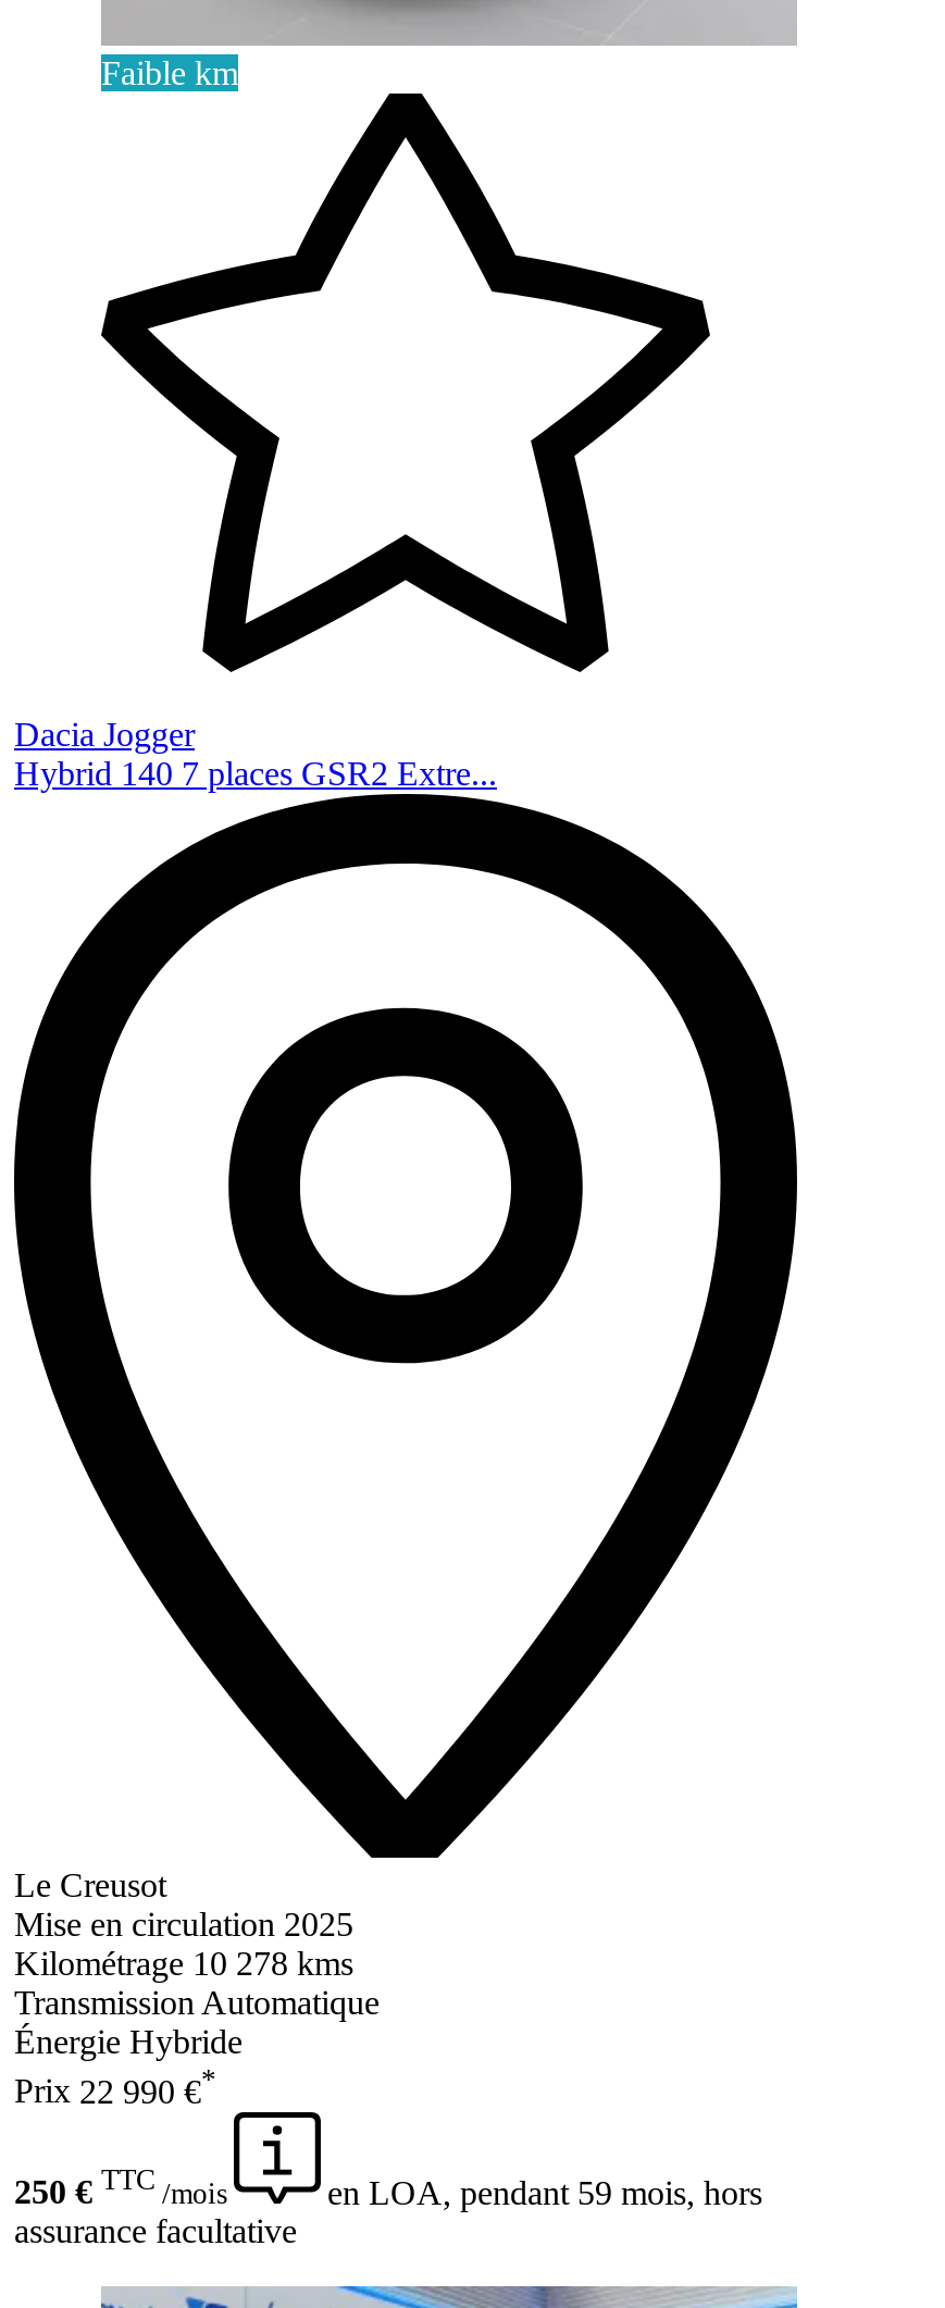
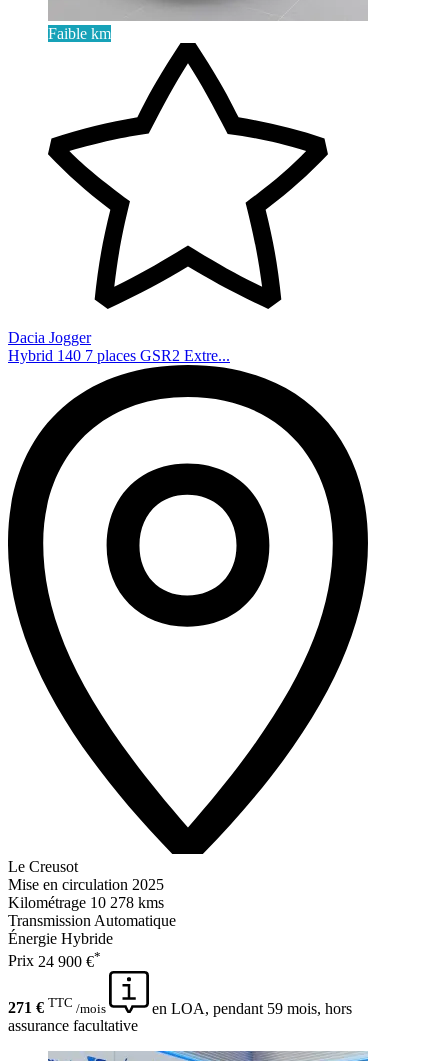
[14,2063,216,2110] Prix 22 990 €* -> [8,948,101,970] Prix 24 900 €*
[14,2164,234,2211] 250 € TTC /mois -> [8,995,109,1016] 271 € TTC /mois

